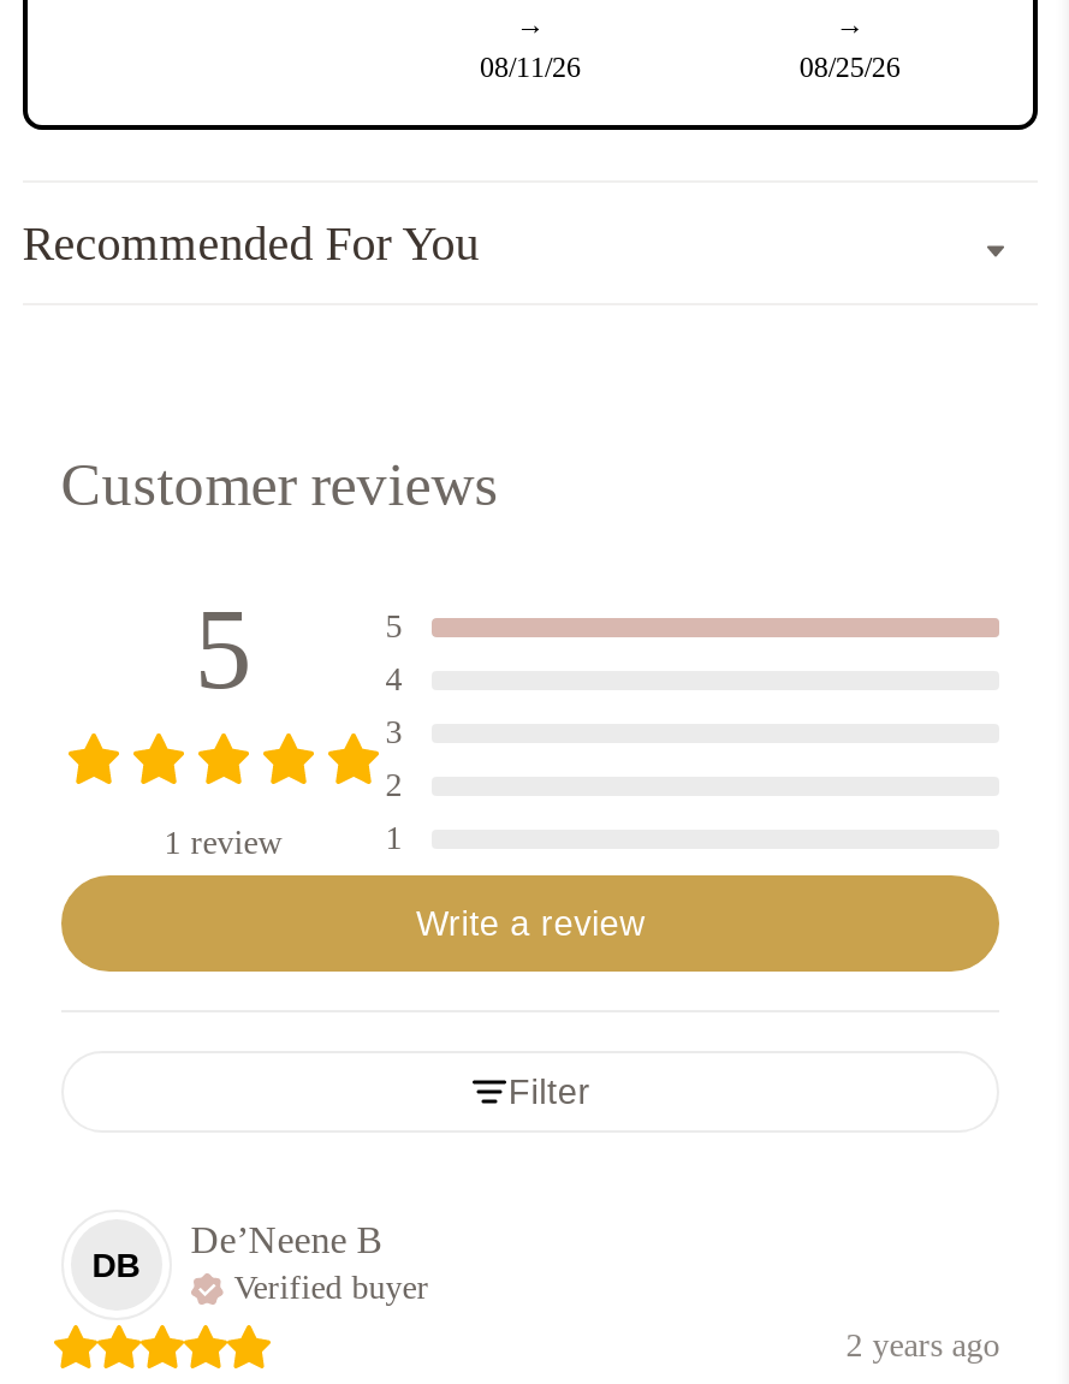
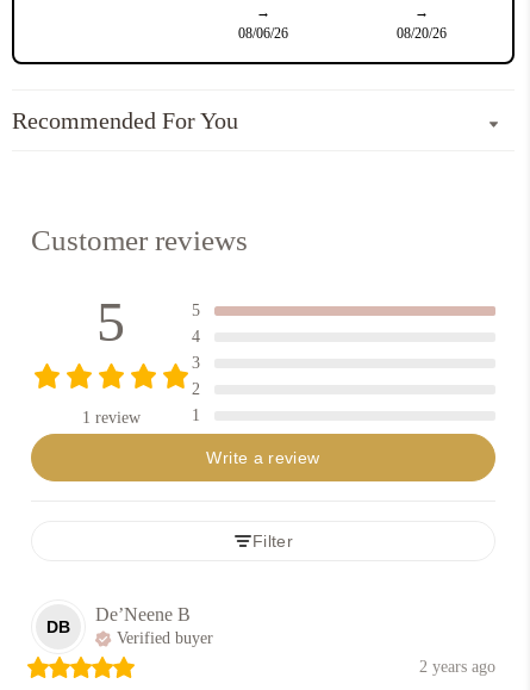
[480,50,581,83] 08/11/26 -> [238,25,288,41] 08/06/26
[799,50,900,83] 08/25/26 -> [396,25,446,41] 08/20/26

